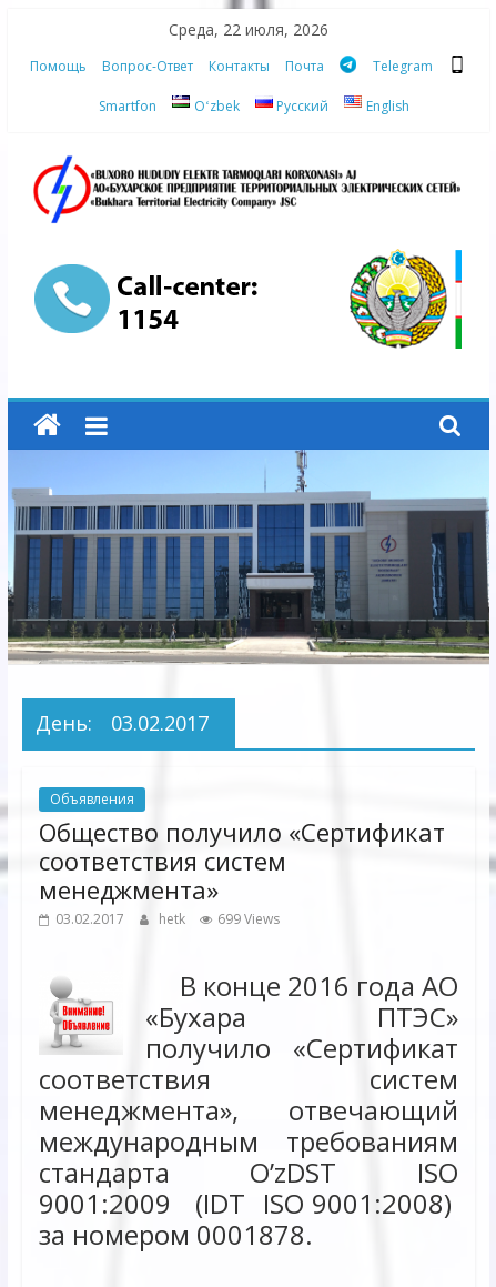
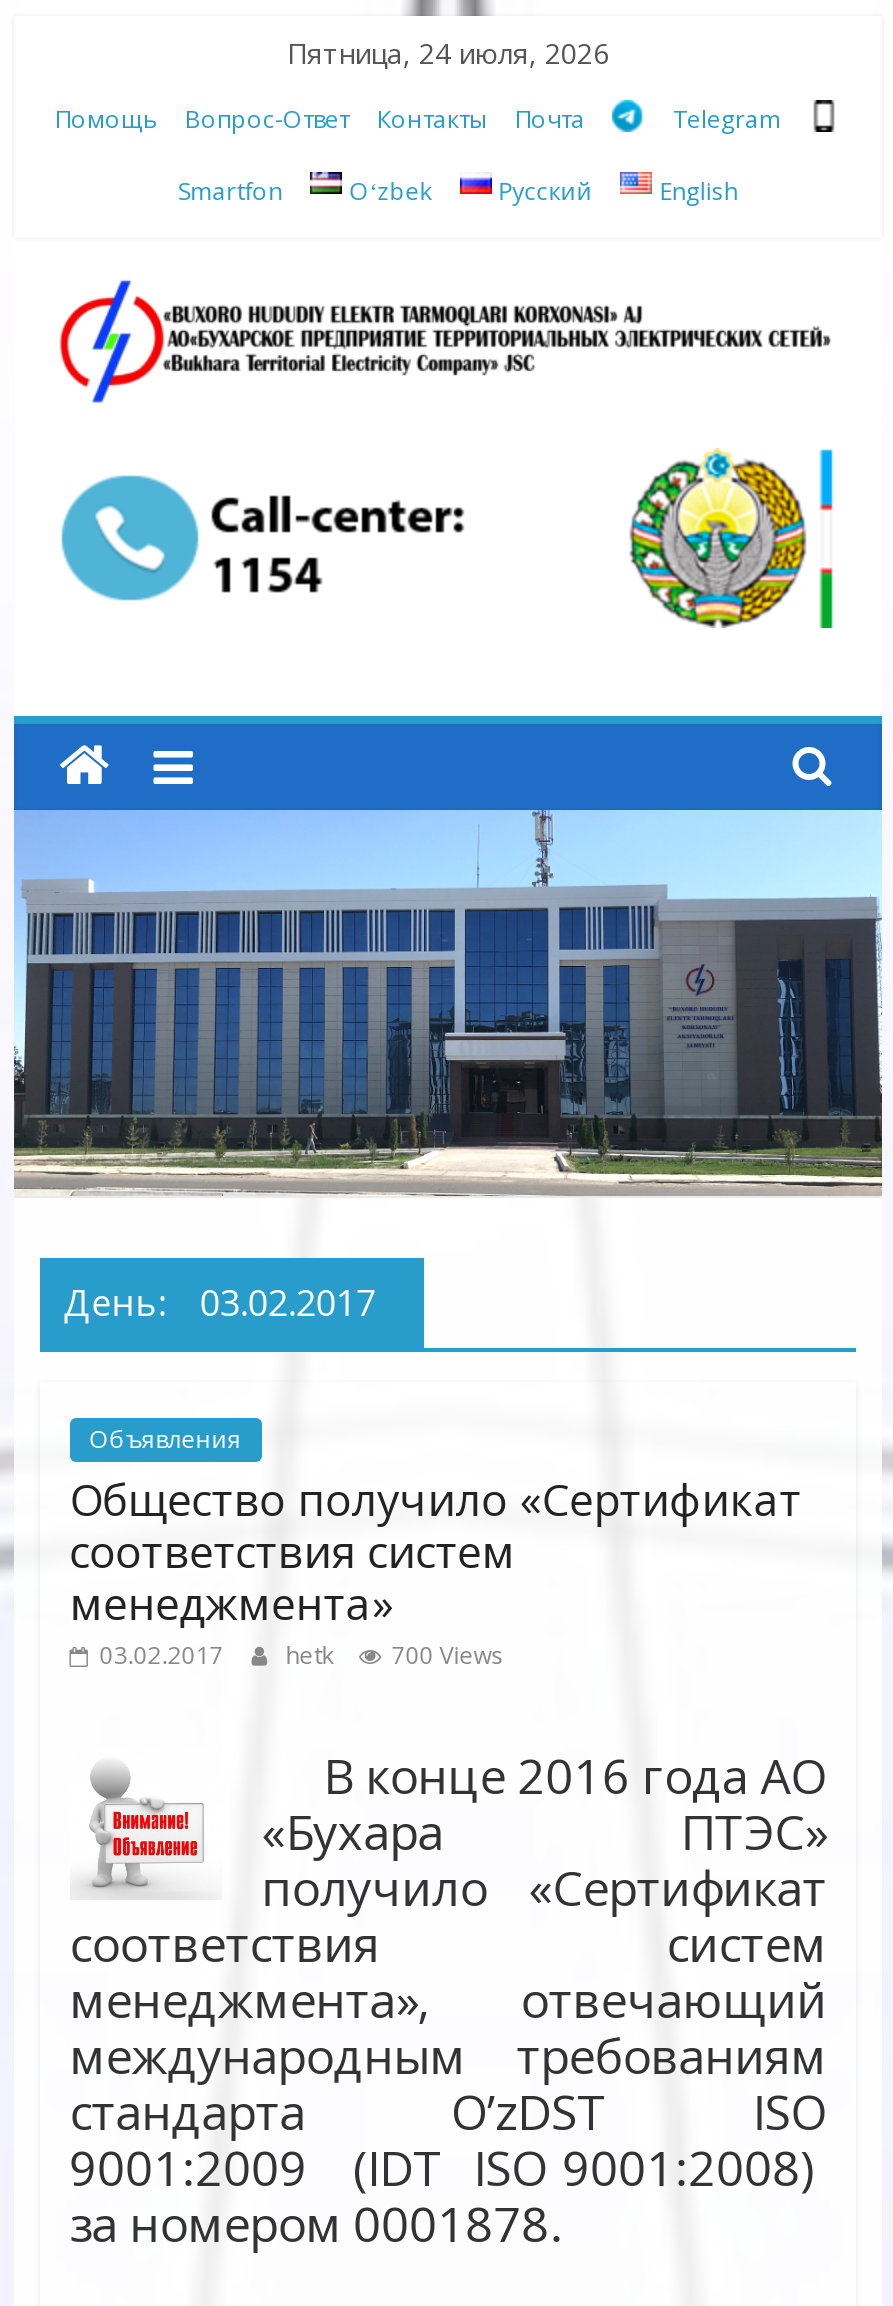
[169,19,328,40] Среда, 22 июля, 2026 -> [287,34,609,72] Пятница, 24 июля, 2026
[55,909,279,928] 03.02.2017 hetk 699 Views -> [100,1637,504,1671] 03.02.2017 hetk 700 Views

